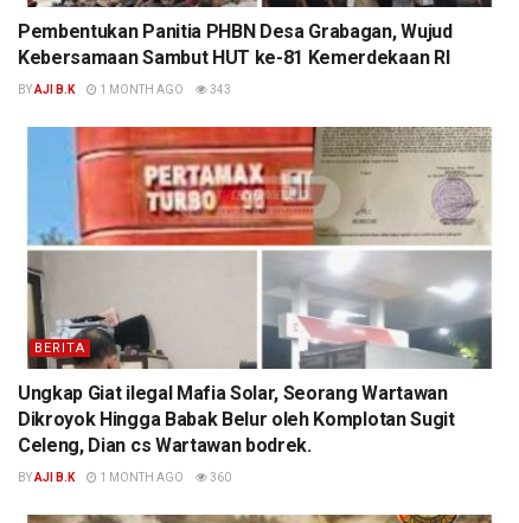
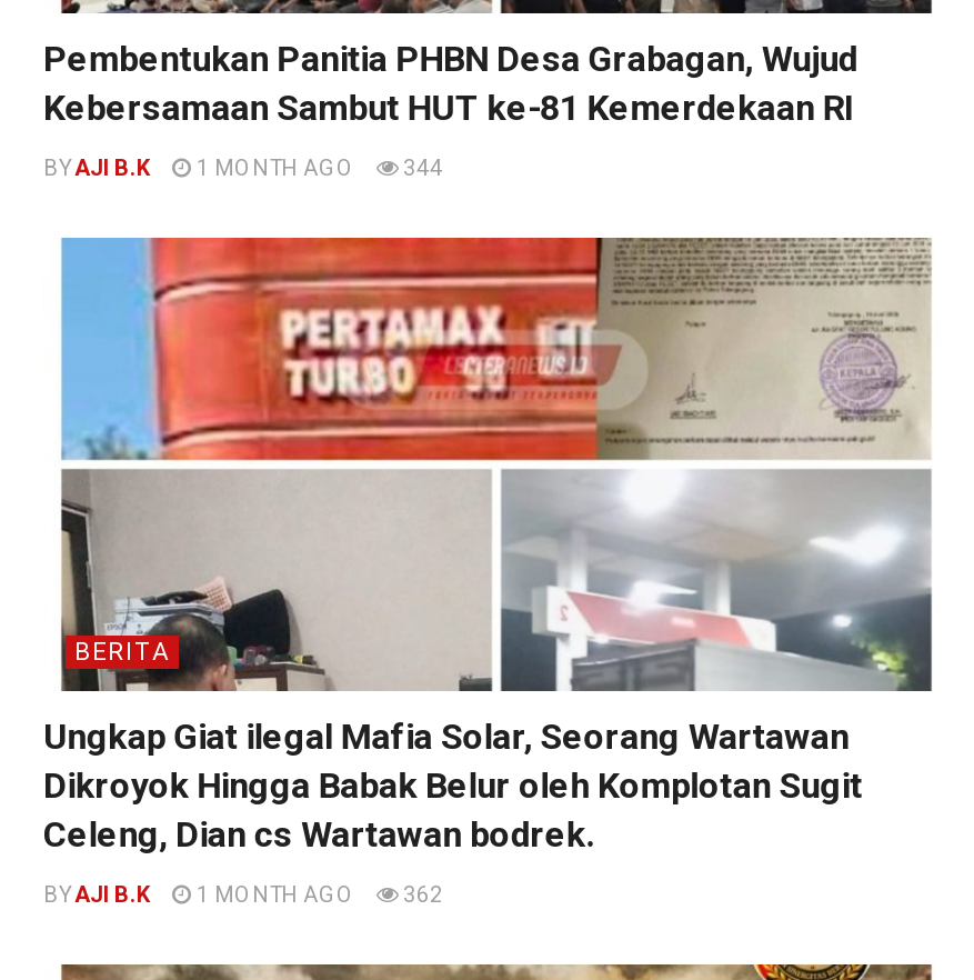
[18,83,231,96] BY AJI B.K 1 MONTH AGO 343 -> [43,156,443,180] BY AJI B.K 1 MONTH AGO 344
[18,471,231,484] BY AJI B.K 1 MONTH AGO 360 -> [43,882,443,907] BY AJI B.K 1 MONTH AGO 362

